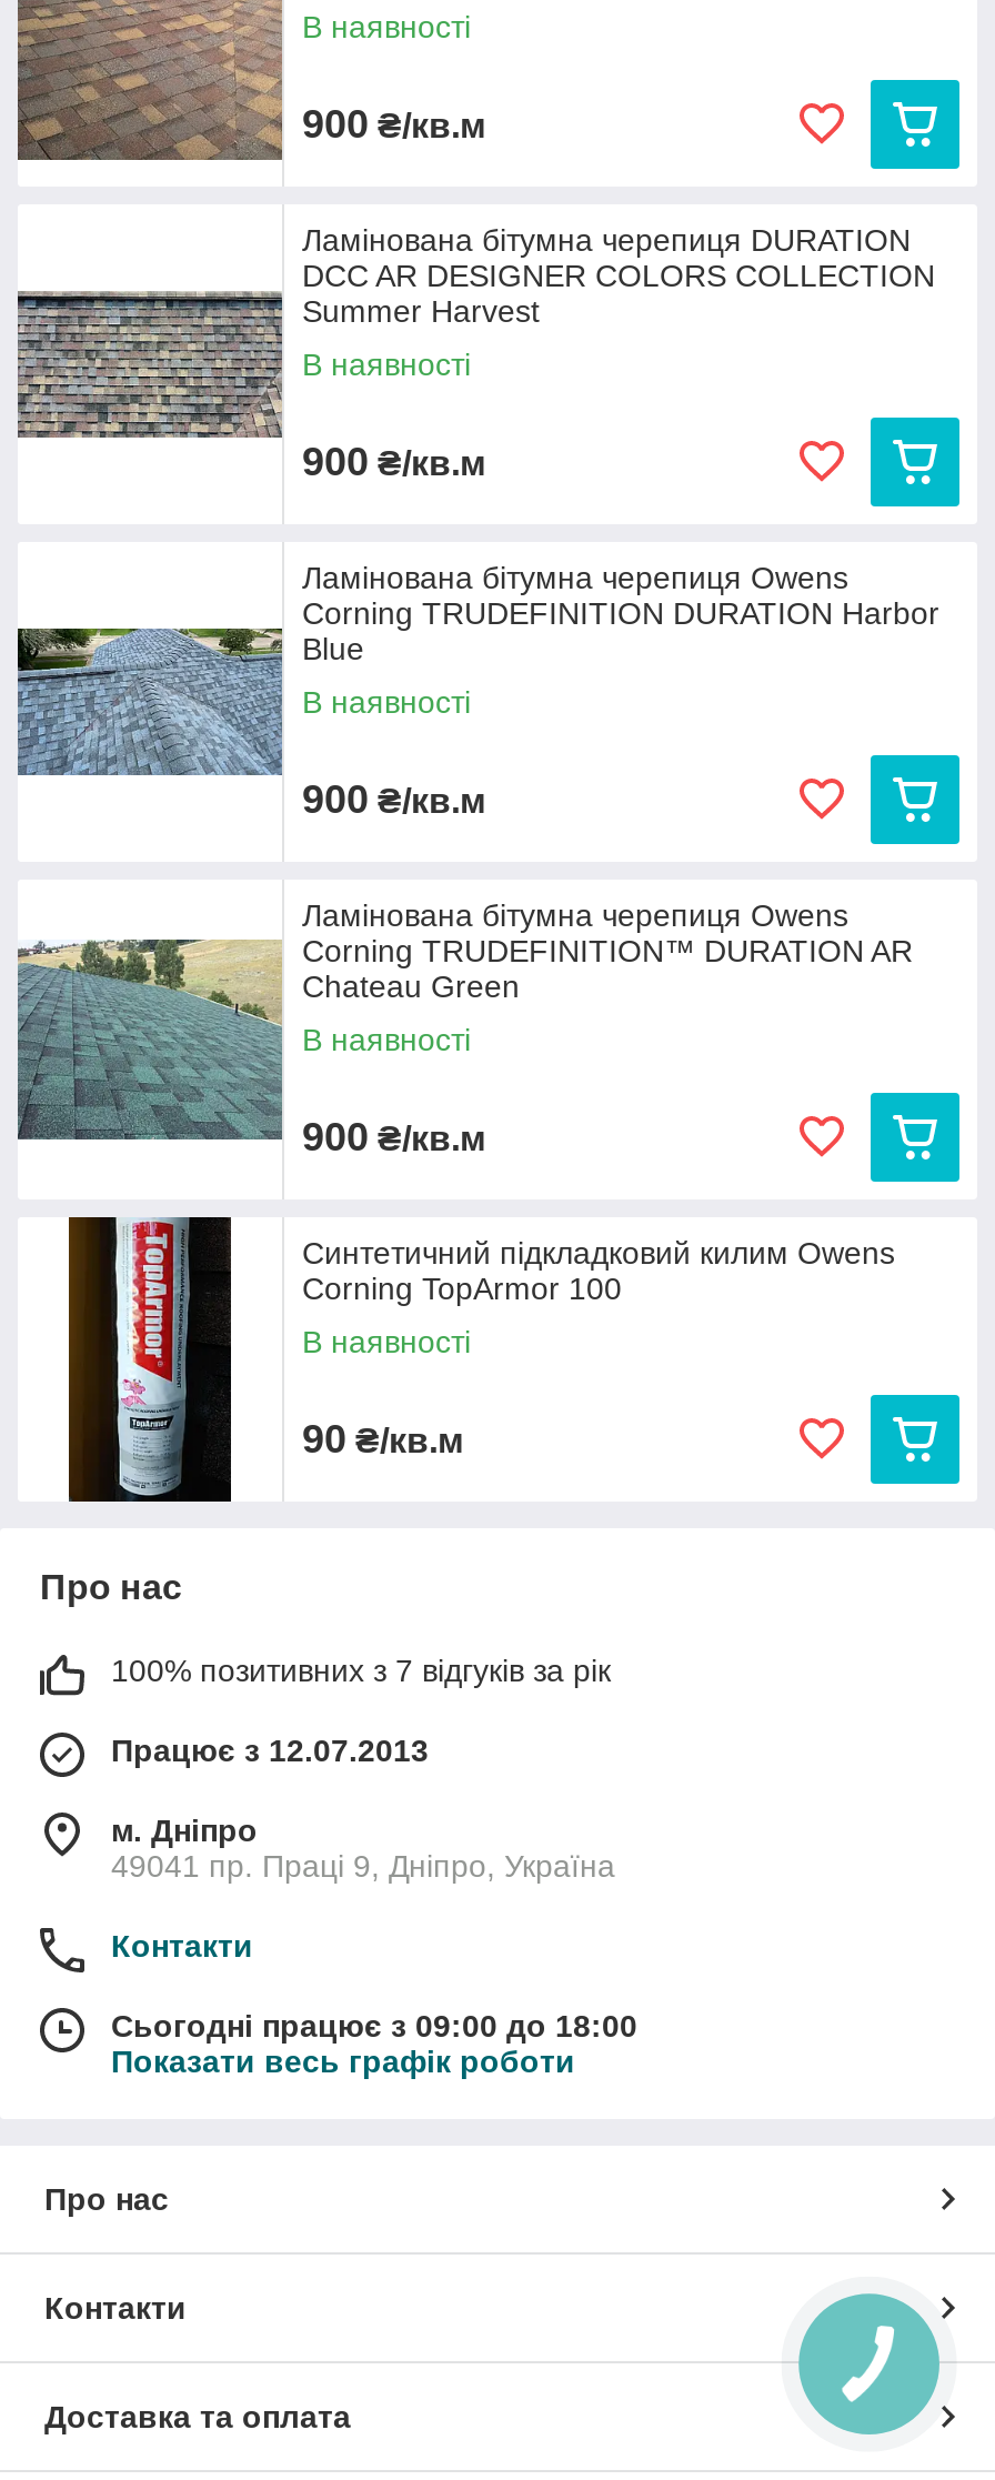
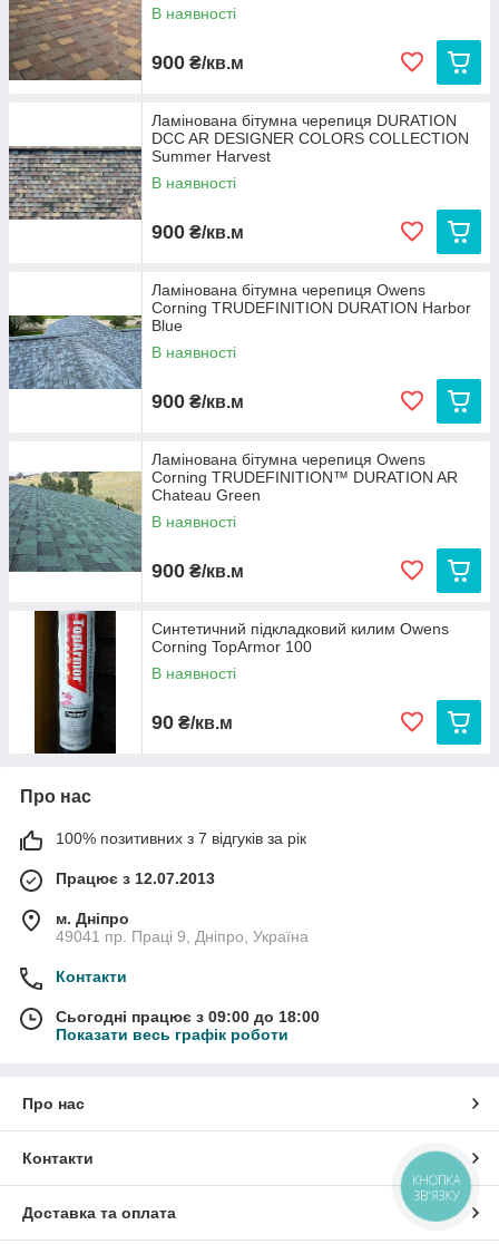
none -> [412,1172,460,1204] КНОПКА | ЗВ'ЯЗКУ

